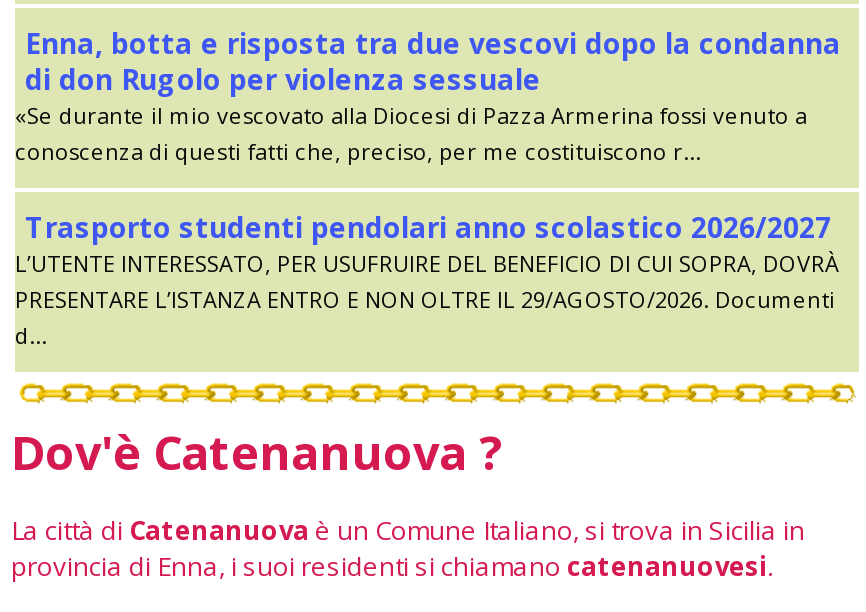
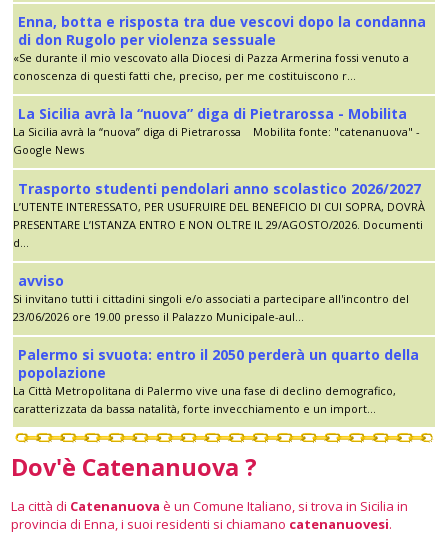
none -> [13,104,420,157] La Sicilia avrà la “nuova” diga di Pietrarossa - Mobilita | La Sicilia avrà la “nuova” diga di Pietrarossa Mobilita fonte: "catenanuova" - | Google News
none -> [13,271,419,416] avviso | Si invitano tutti i cittadini singoli e/o associati a partecipare all'incontro del | 23/06/2026 ore 19.00 presso il Palazzo Municipale-aul... | Palermo si svuota: entro il 2050 perderà un quarto della | popolazione | La Città Metropolitana di Palermo vive una fase di declino demografico, | caratterizzata da bassa natalità, forte invecchiamento e un import...

